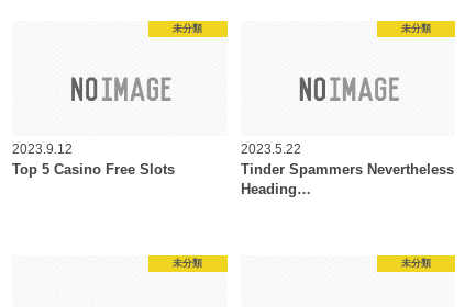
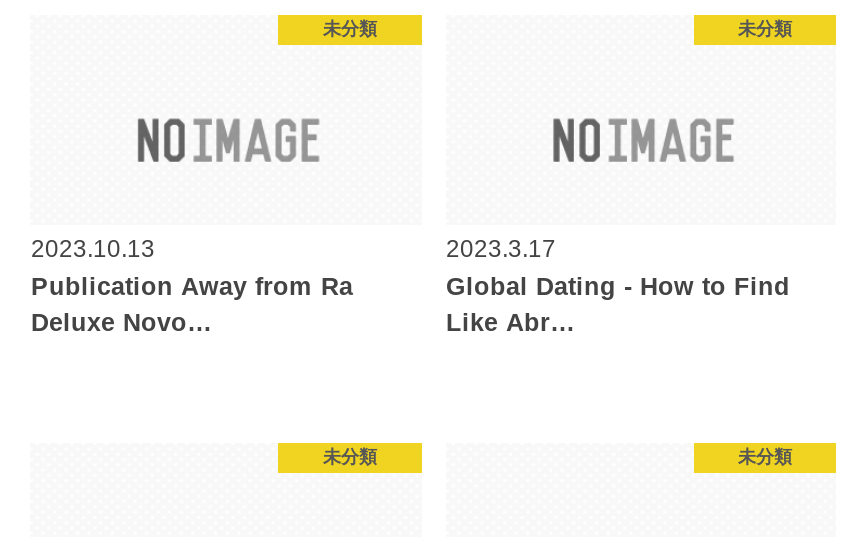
[13,141,175,177] 2023.9.12 | Top 5 Casino Free Slots -> [31,235,353,337] 2023.10.13 | Publication Away from Ra | Deluxe Novo…
[241,141,454,197] 2023.5.22 | Tinder Spammers Nevertheless | Heading… -> [446,235,790,337] 2023.3.17 | Global Dating - How to Find | Like Abr…

